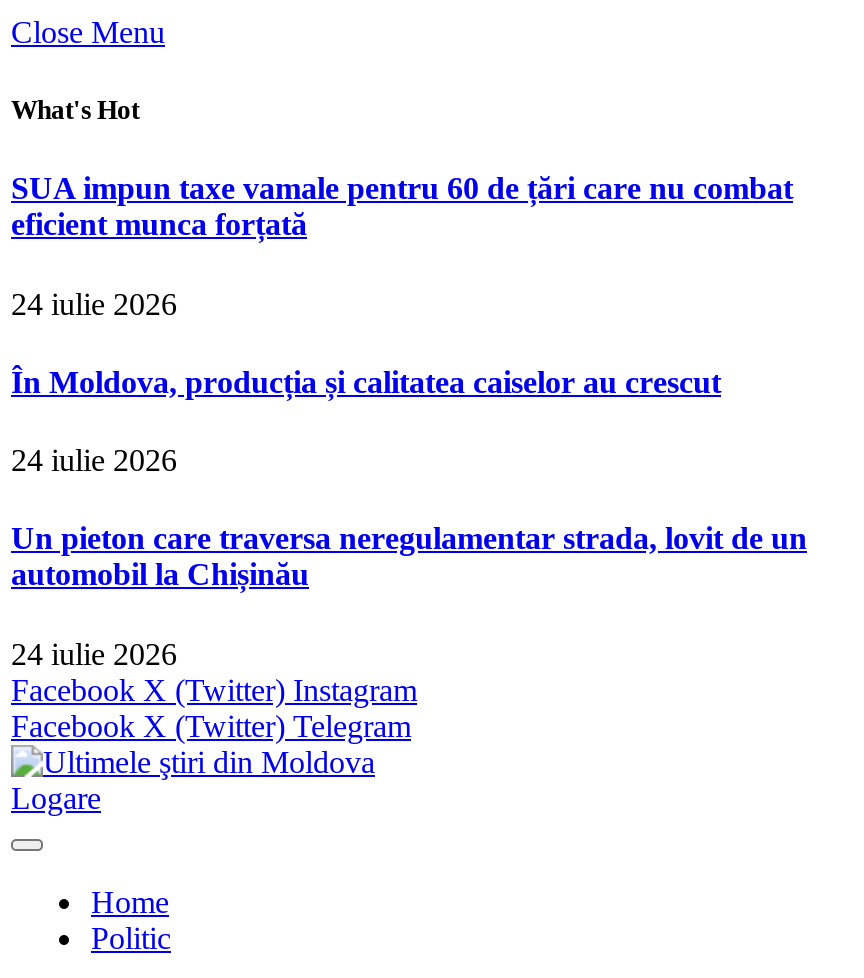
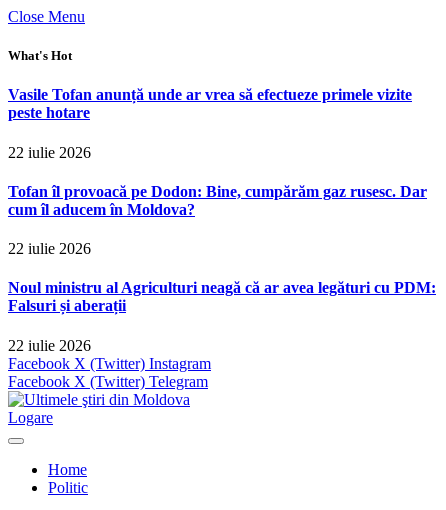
[11,172,793,242] SUA impun taxe vamale pentru 60 de țări care nu combat | eficient munca forțată -> [8,86,412,121] Vasile Tofan anunță unde ar vrea să efectueze primele vizite | peste hotare
[11,286,177,320] 24 iulie 2026 -> [8,144,91,161] 22 iulie 2026
[11,365,721,399] În Moldova, producția și calitatea caiselor au crescut -> [8,183,427,218] Tofan îl provoacă pe Dodon: Bine, cumpărăm gaz rusesc. Dar | cum îl aducem în Moldova?
[11,443,177,477] 24 iulie 2026 -> [8,240,91,257] 22 iulie 2026
[11,522,807,592] Un pieton care traversa neregulamentar strada, lovit de un | automobil la Chișinău -> [8,279,436,314] Noul ministru al Agriculturi neagă că ar avea legături cu PDM: | Falsuri și aberații
[11,636,177,670] 24 iulie 2026 -> [8,337,91,354] 22 iulie 2026

